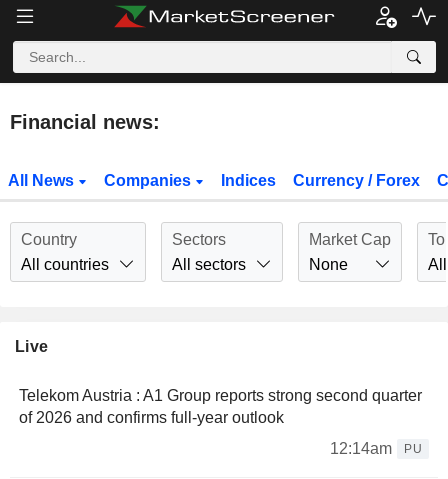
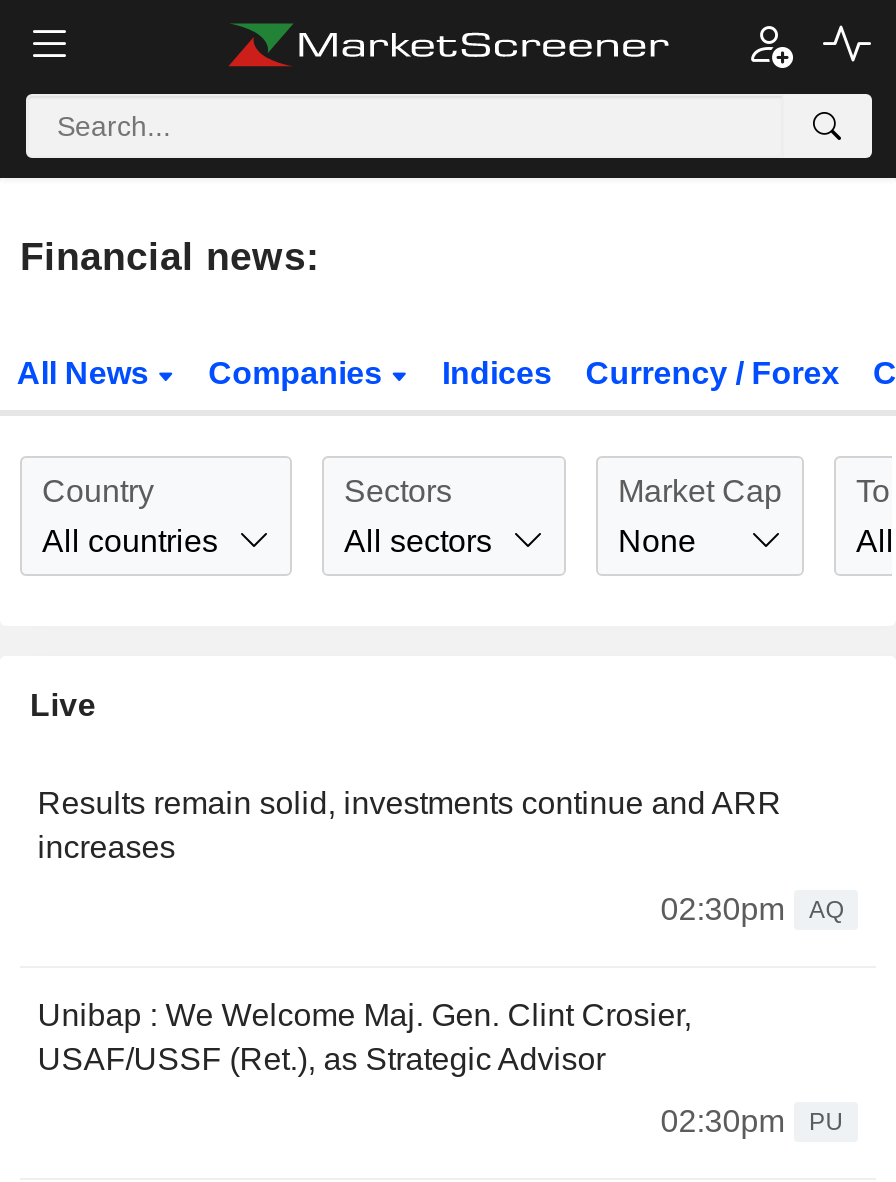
[19,387,422,457] Telekom Austria : A1 Group reports strong second quarter | of 2026 and confirms full-year outlook | 12:14am -> [38,786,844,1138] Results remain solid, investments continue and ARR | increases | 02:30pm | AQ | Unibap : We Welcome Maj. Gen. Clint Crosier, | USAF/USSF (Ret.), as Strategic Advisor | 02:30pm

